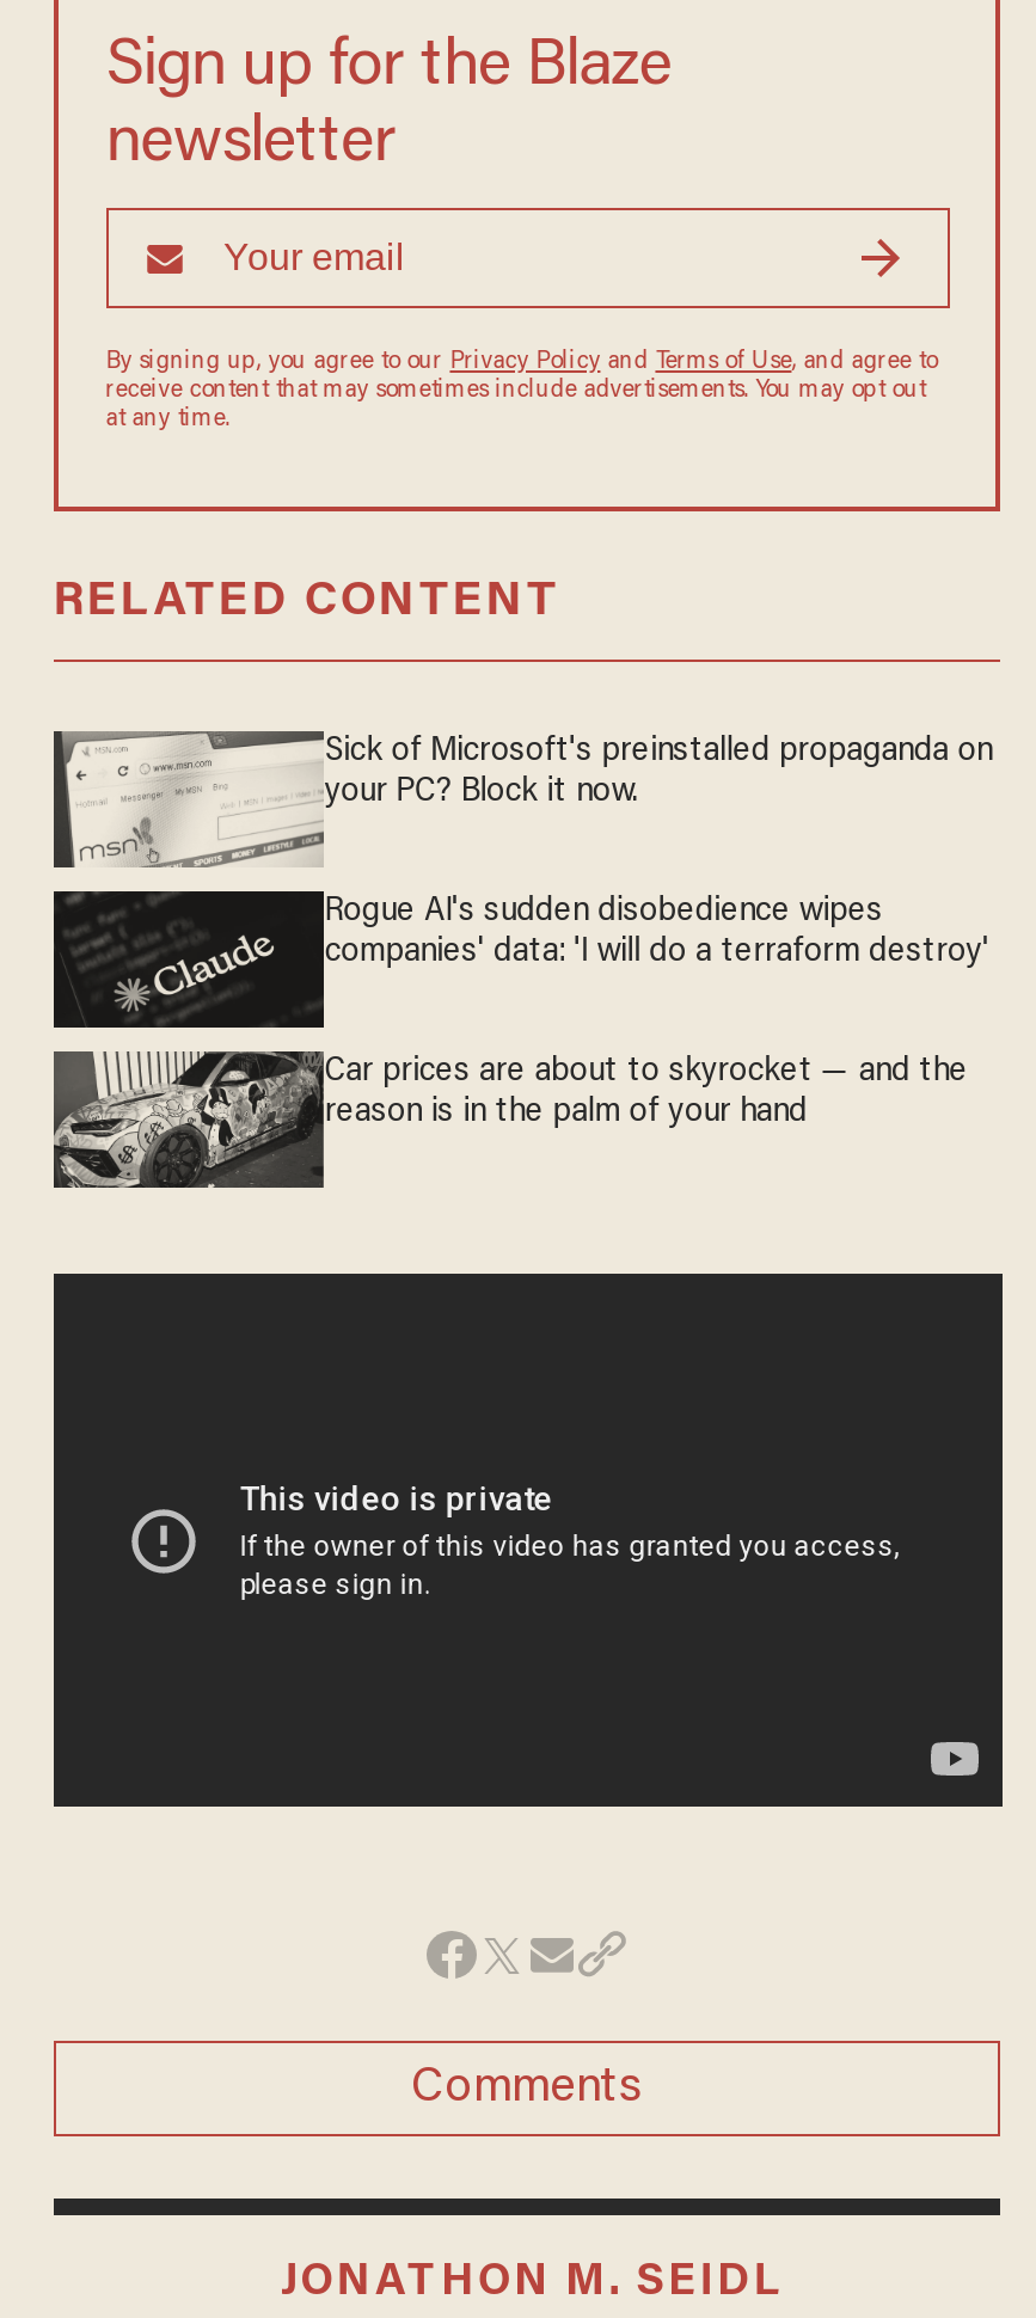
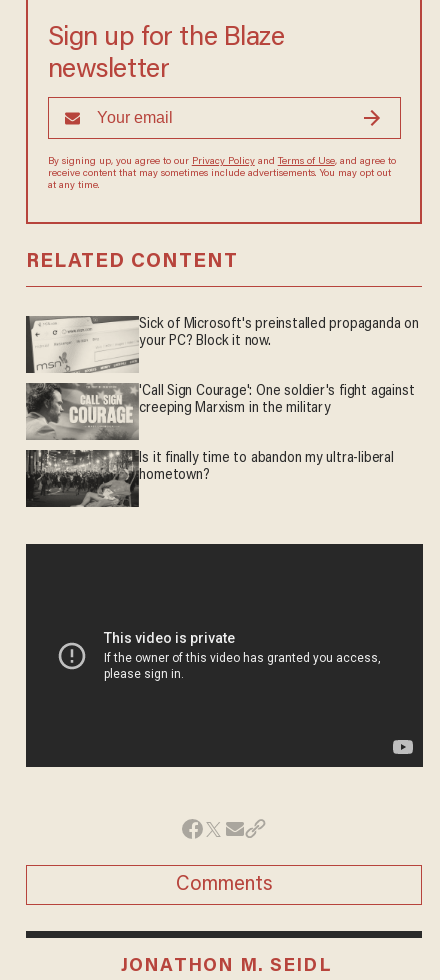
[51,891,989,1028] [image] | Rogue AI's sudden disobedience wipes | companies' data: 'I will do a terraform destroy' -> [25,382,414,441] [image] | 'Call Sign Courage': One soldier's fight against | creeping Marxism in the military
[54,1051,968,1188] [image] | Car prices are about to skyrocket — and the | reason is in the palm of your hand -> [26,449,394,507] [image] | Is it finally time to abandon my ultra-liberal | hometown?

